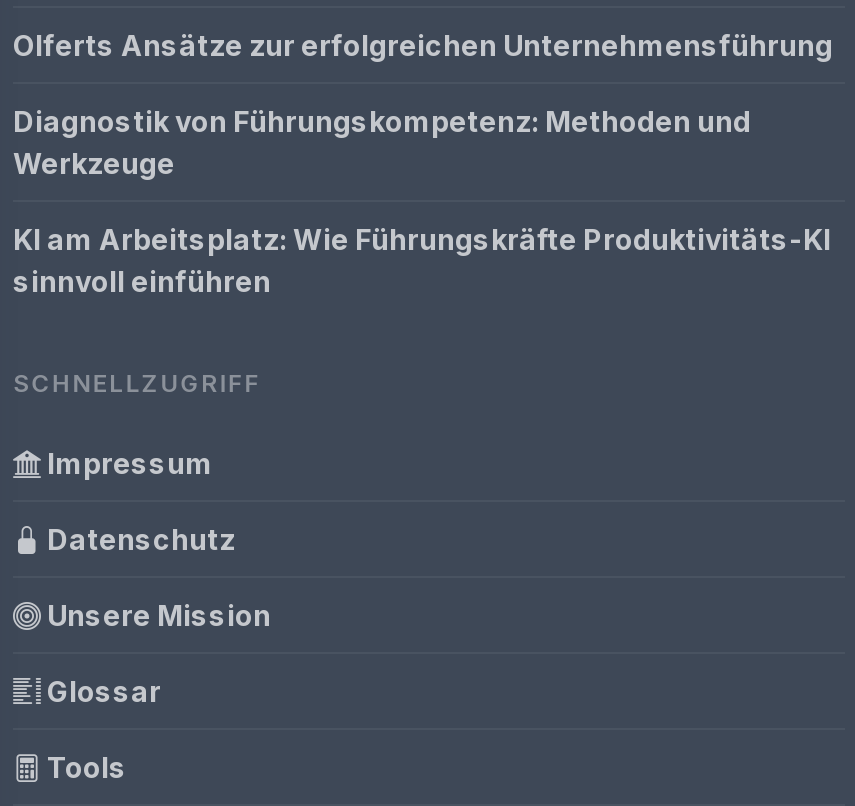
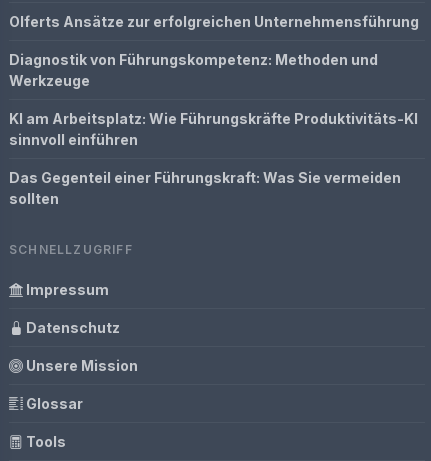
none -> [9,169,401,207] Das Gegenteil einer Führungskraft: Was Sie vermeiden | sollten

